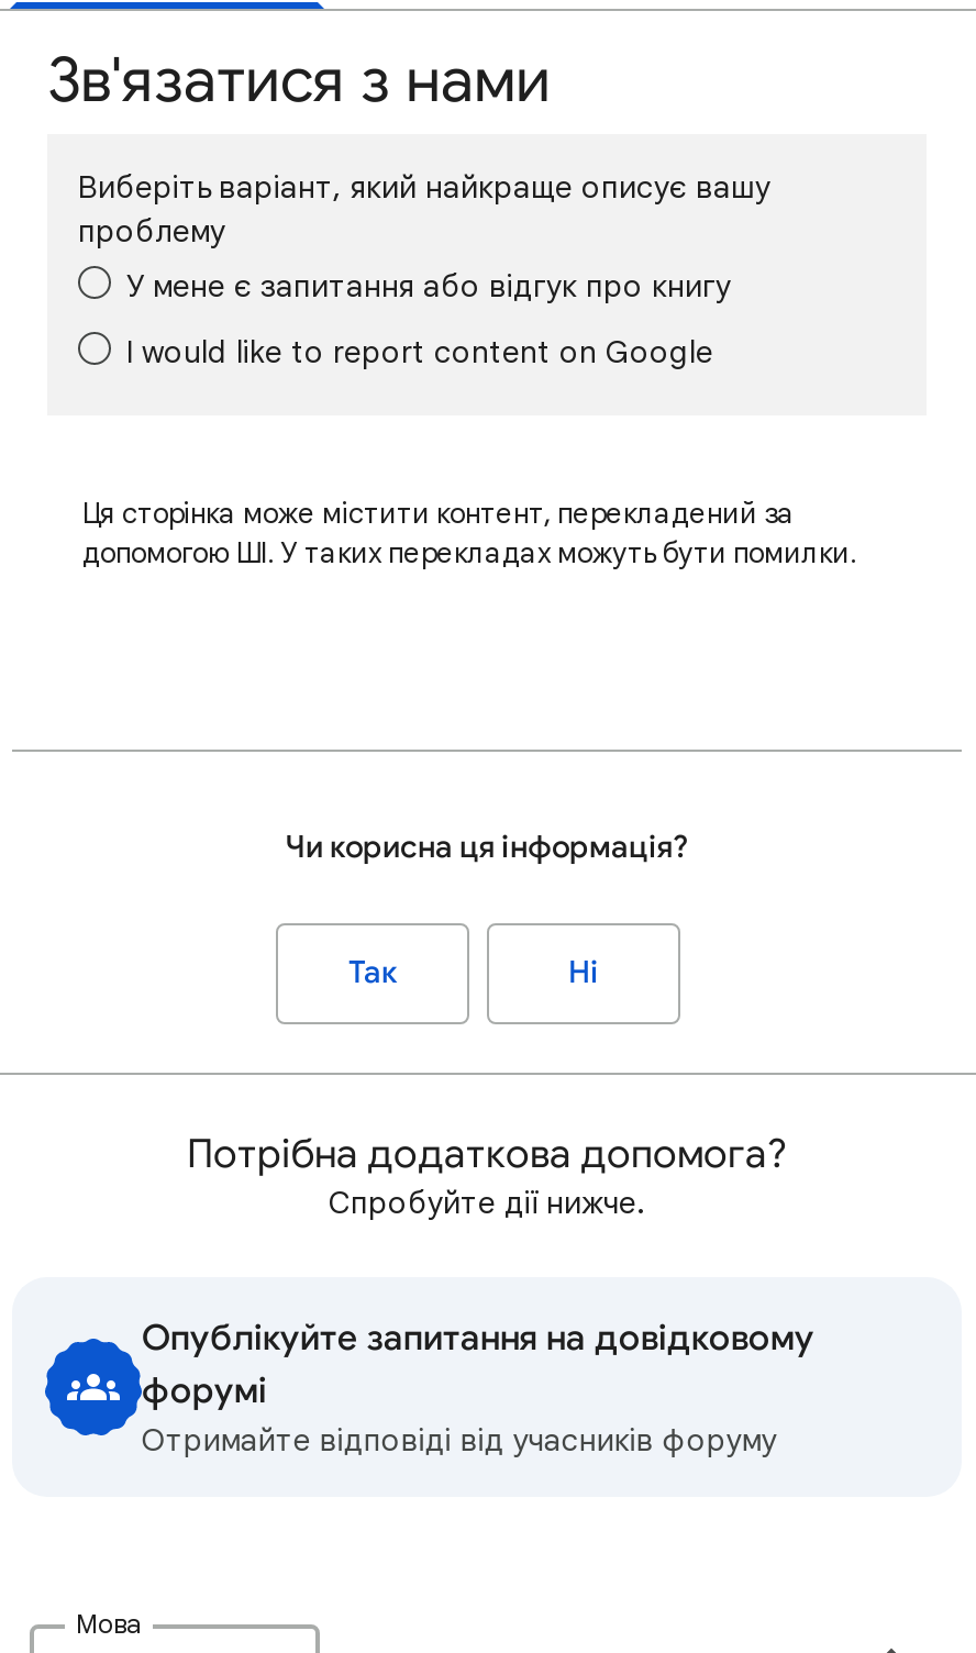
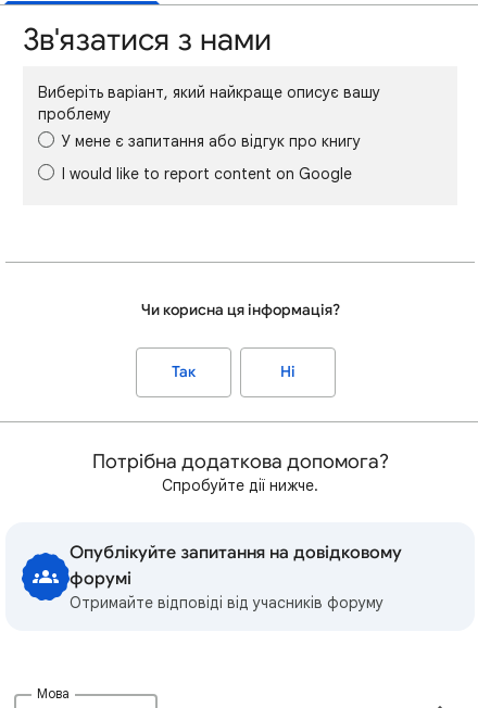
[82,495,856,572] Ця сторінка може містити контент, перекладений за | допомогою ШІ. У таких перекладах можуть бути помилки. -> none

